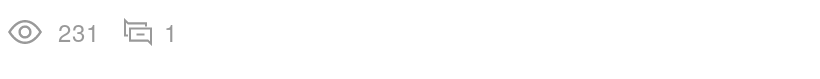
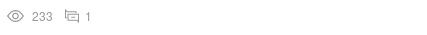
[58,14,178,48] 231 1 -> [32,7,92,24] 233 1

